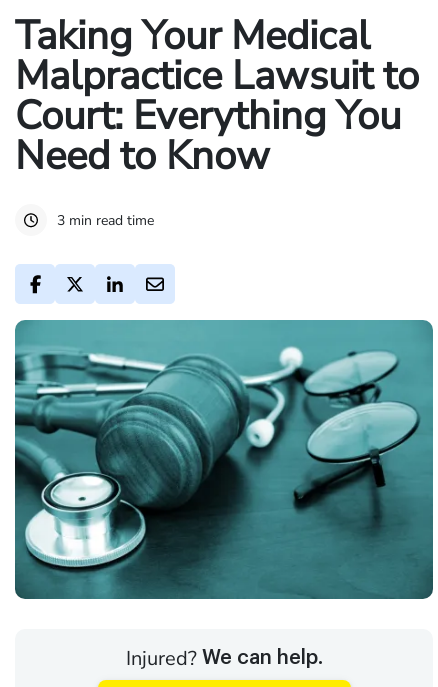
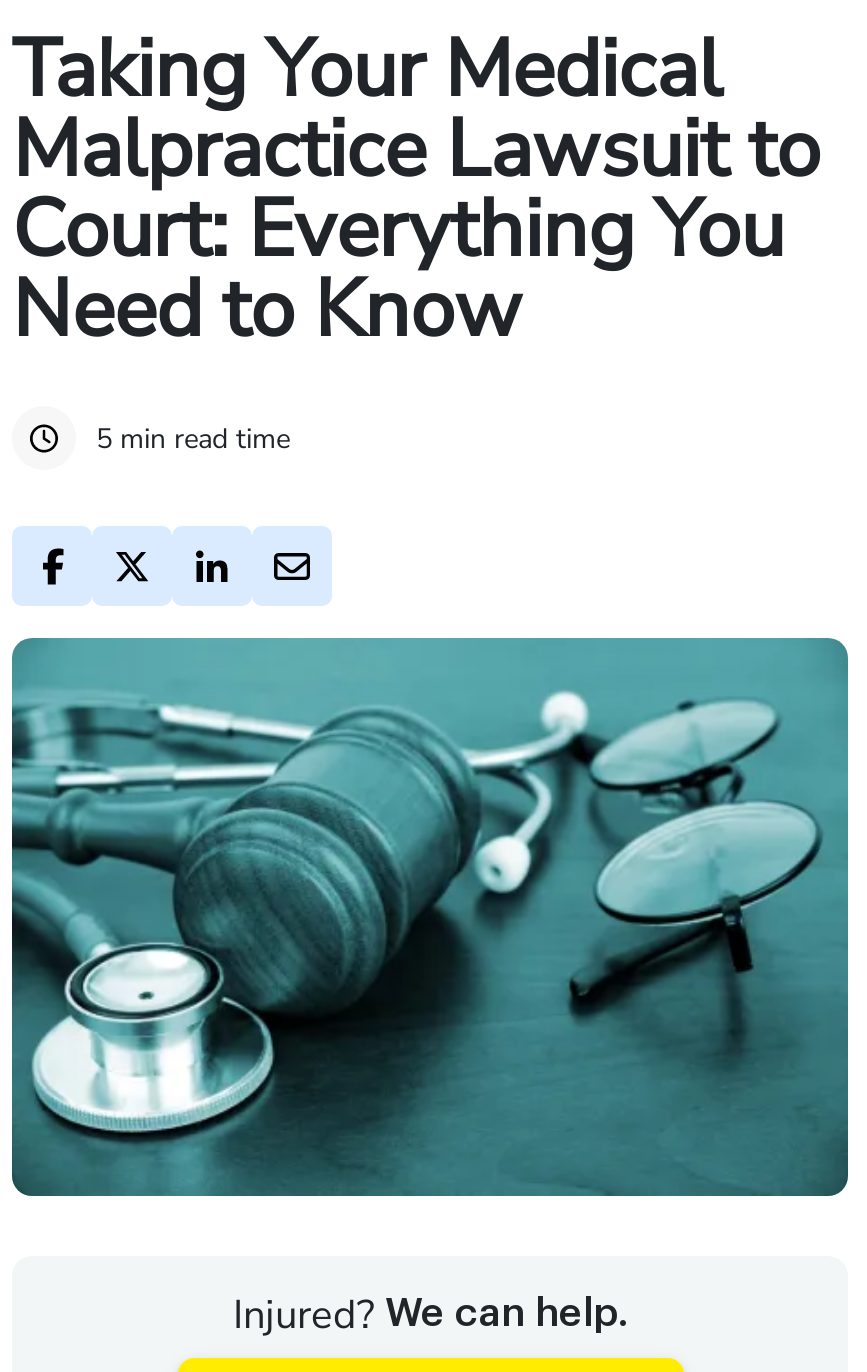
[57,210,154,229] 3 min read time -> [96,419,290,457] 5 min read time

